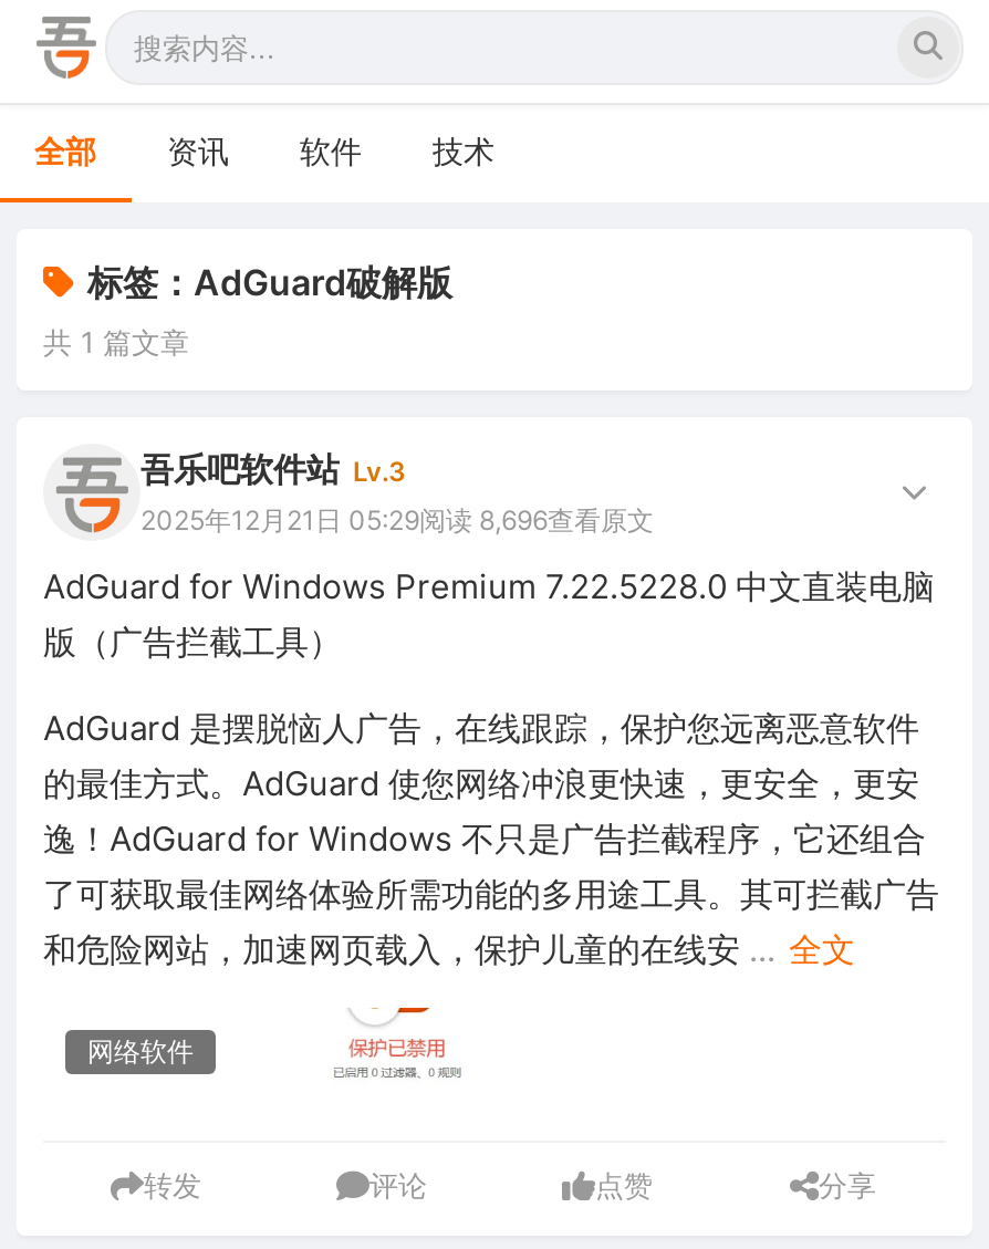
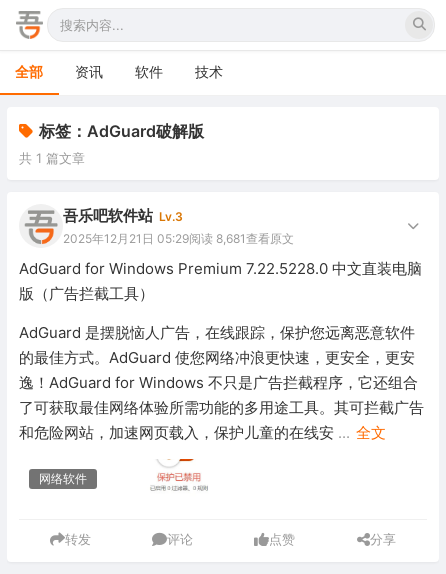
[140,503,654,537] 2025年12月21日 05:29阅读 8,696查看原文 -> [63,231,294,246] 2025年12月21日 05:29阅读 8,681查看原文

